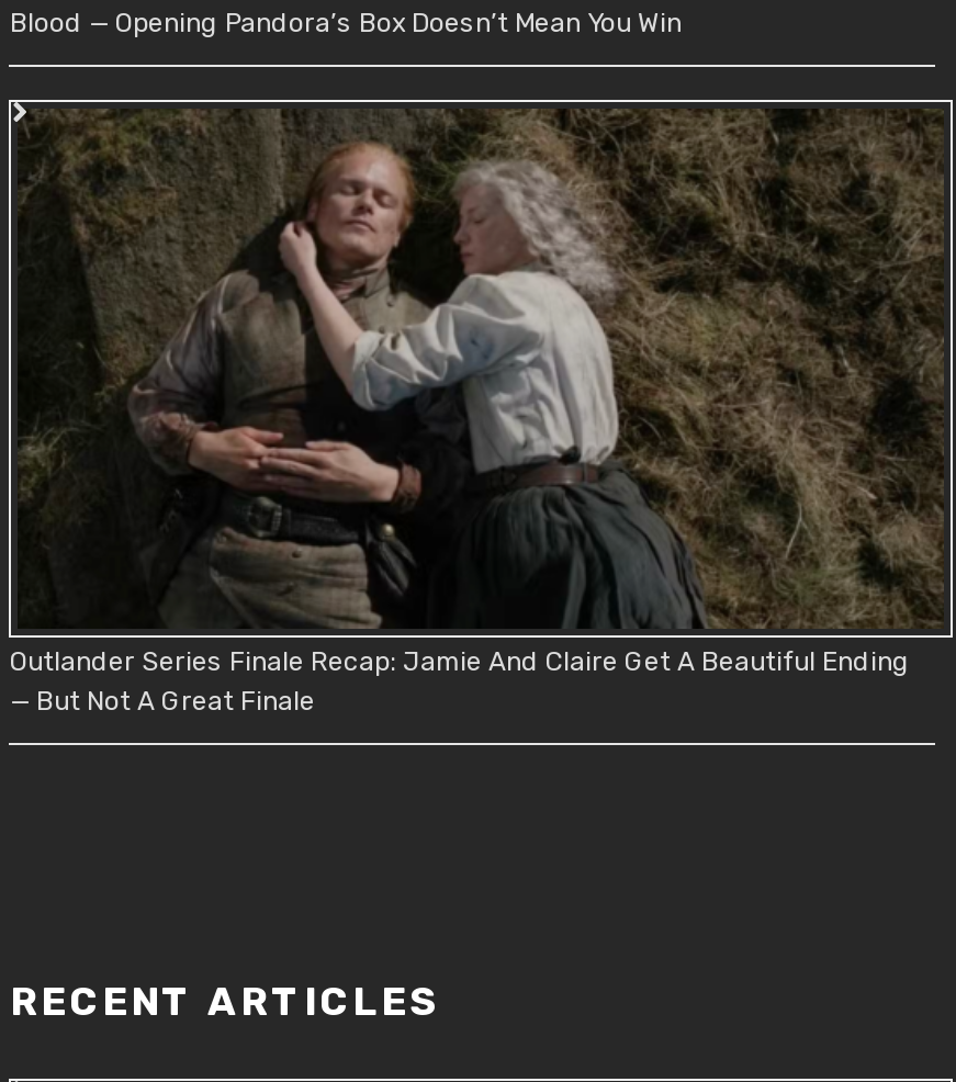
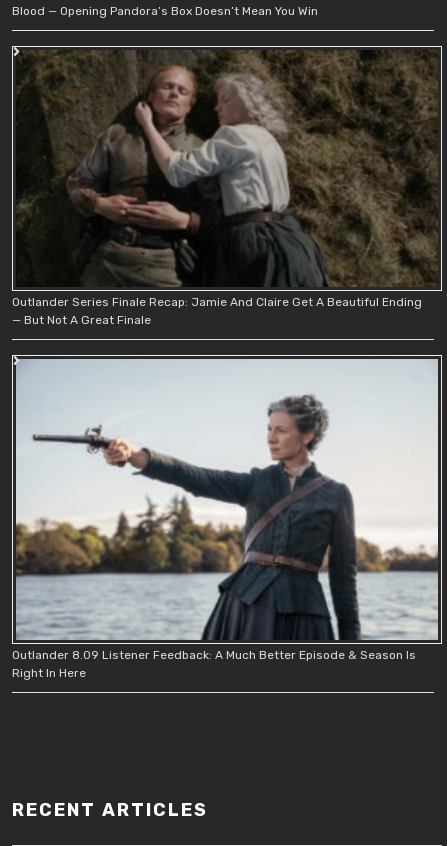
none -> [11,354,443,679] [image] | Outlander 8.09 Listener Feedback: A Much Better Episode & Season Is | Right In Here

